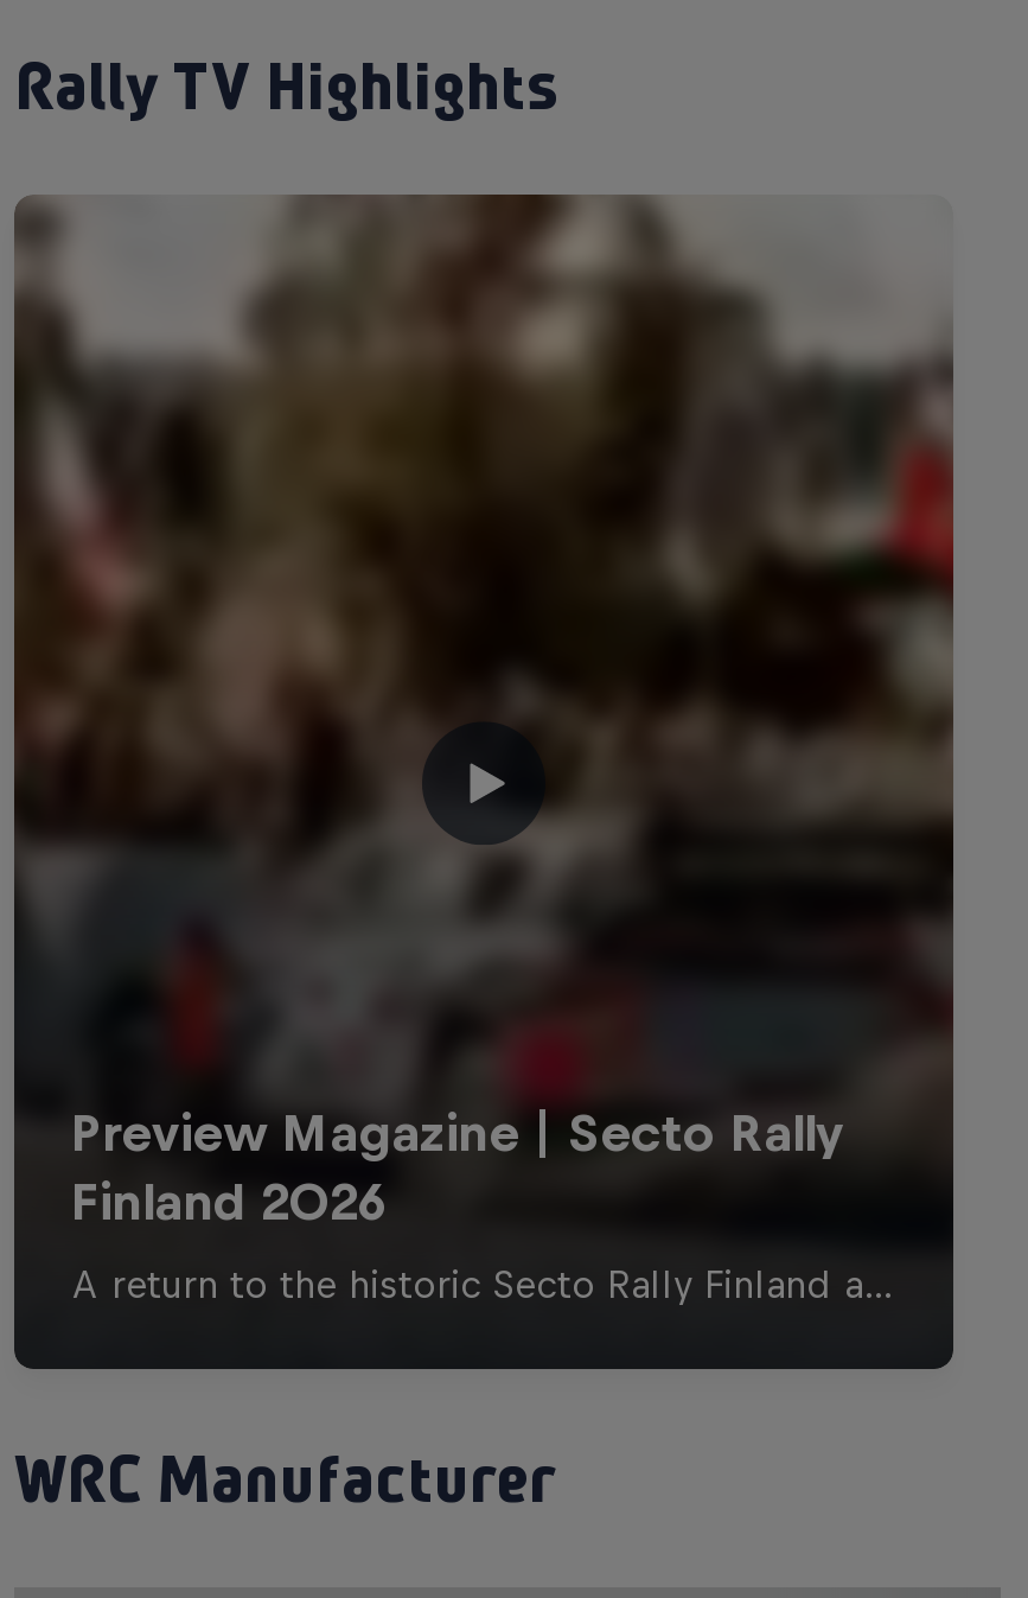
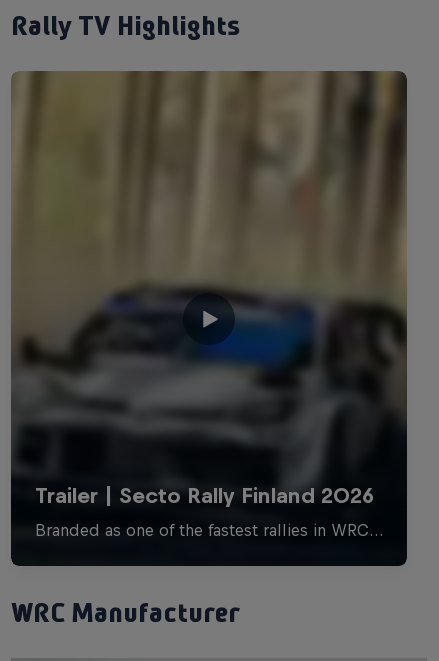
[12,195,956,1367] [image] -> [11,70,408,564] [image]

